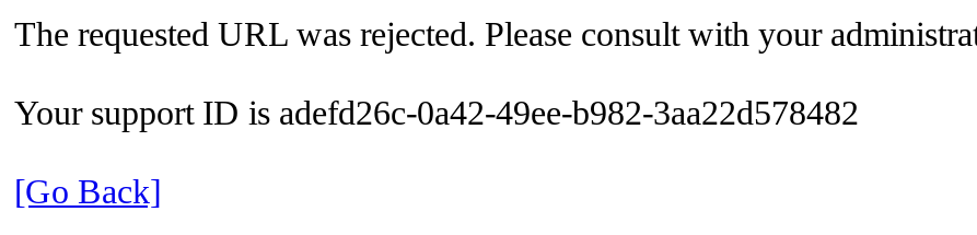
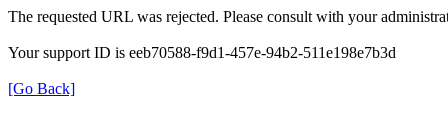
[14,94,859,131] Your support ID is adefd26c-0a42-49ee-b982-3aa22d578482 -> [8,44,396,61] Your support ID is eeb70588-f9d1-457e-94b2-511e198e7b3d

